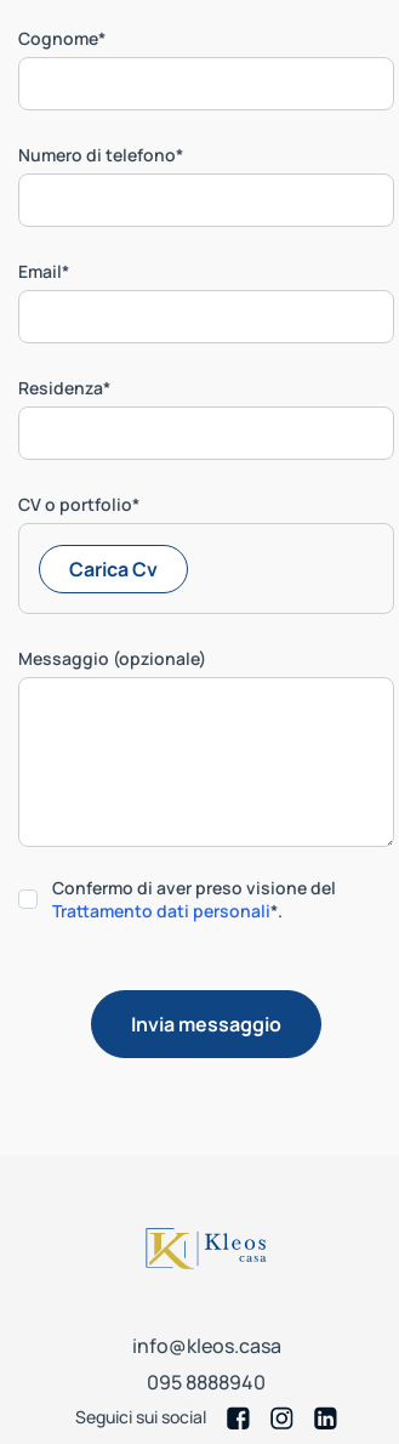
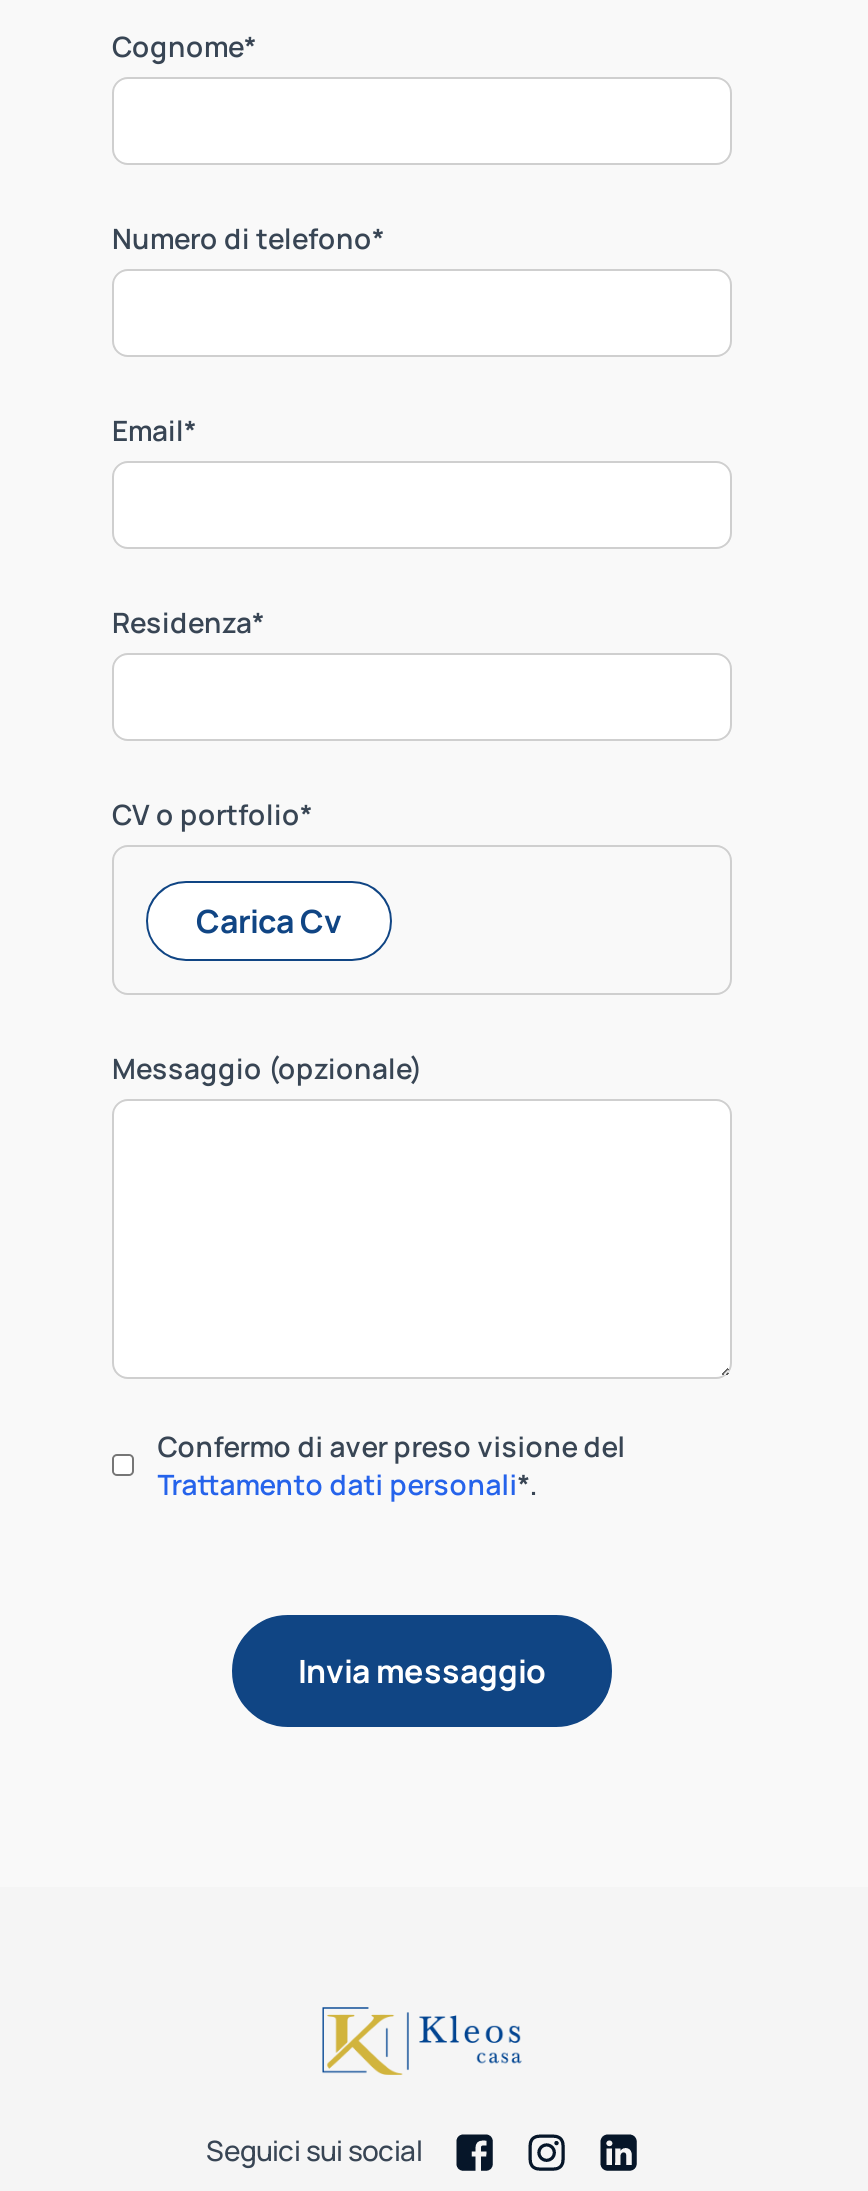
[132,1332,281,1395] info@kleos.casa | 095 8888940 -> none

